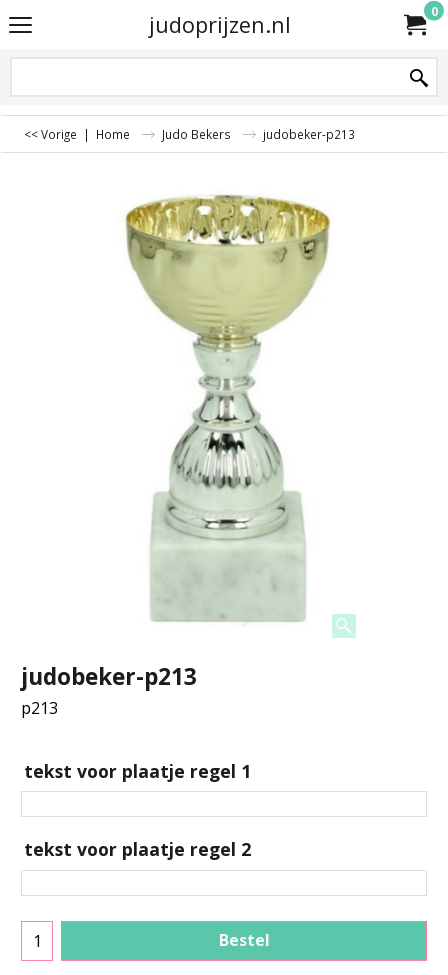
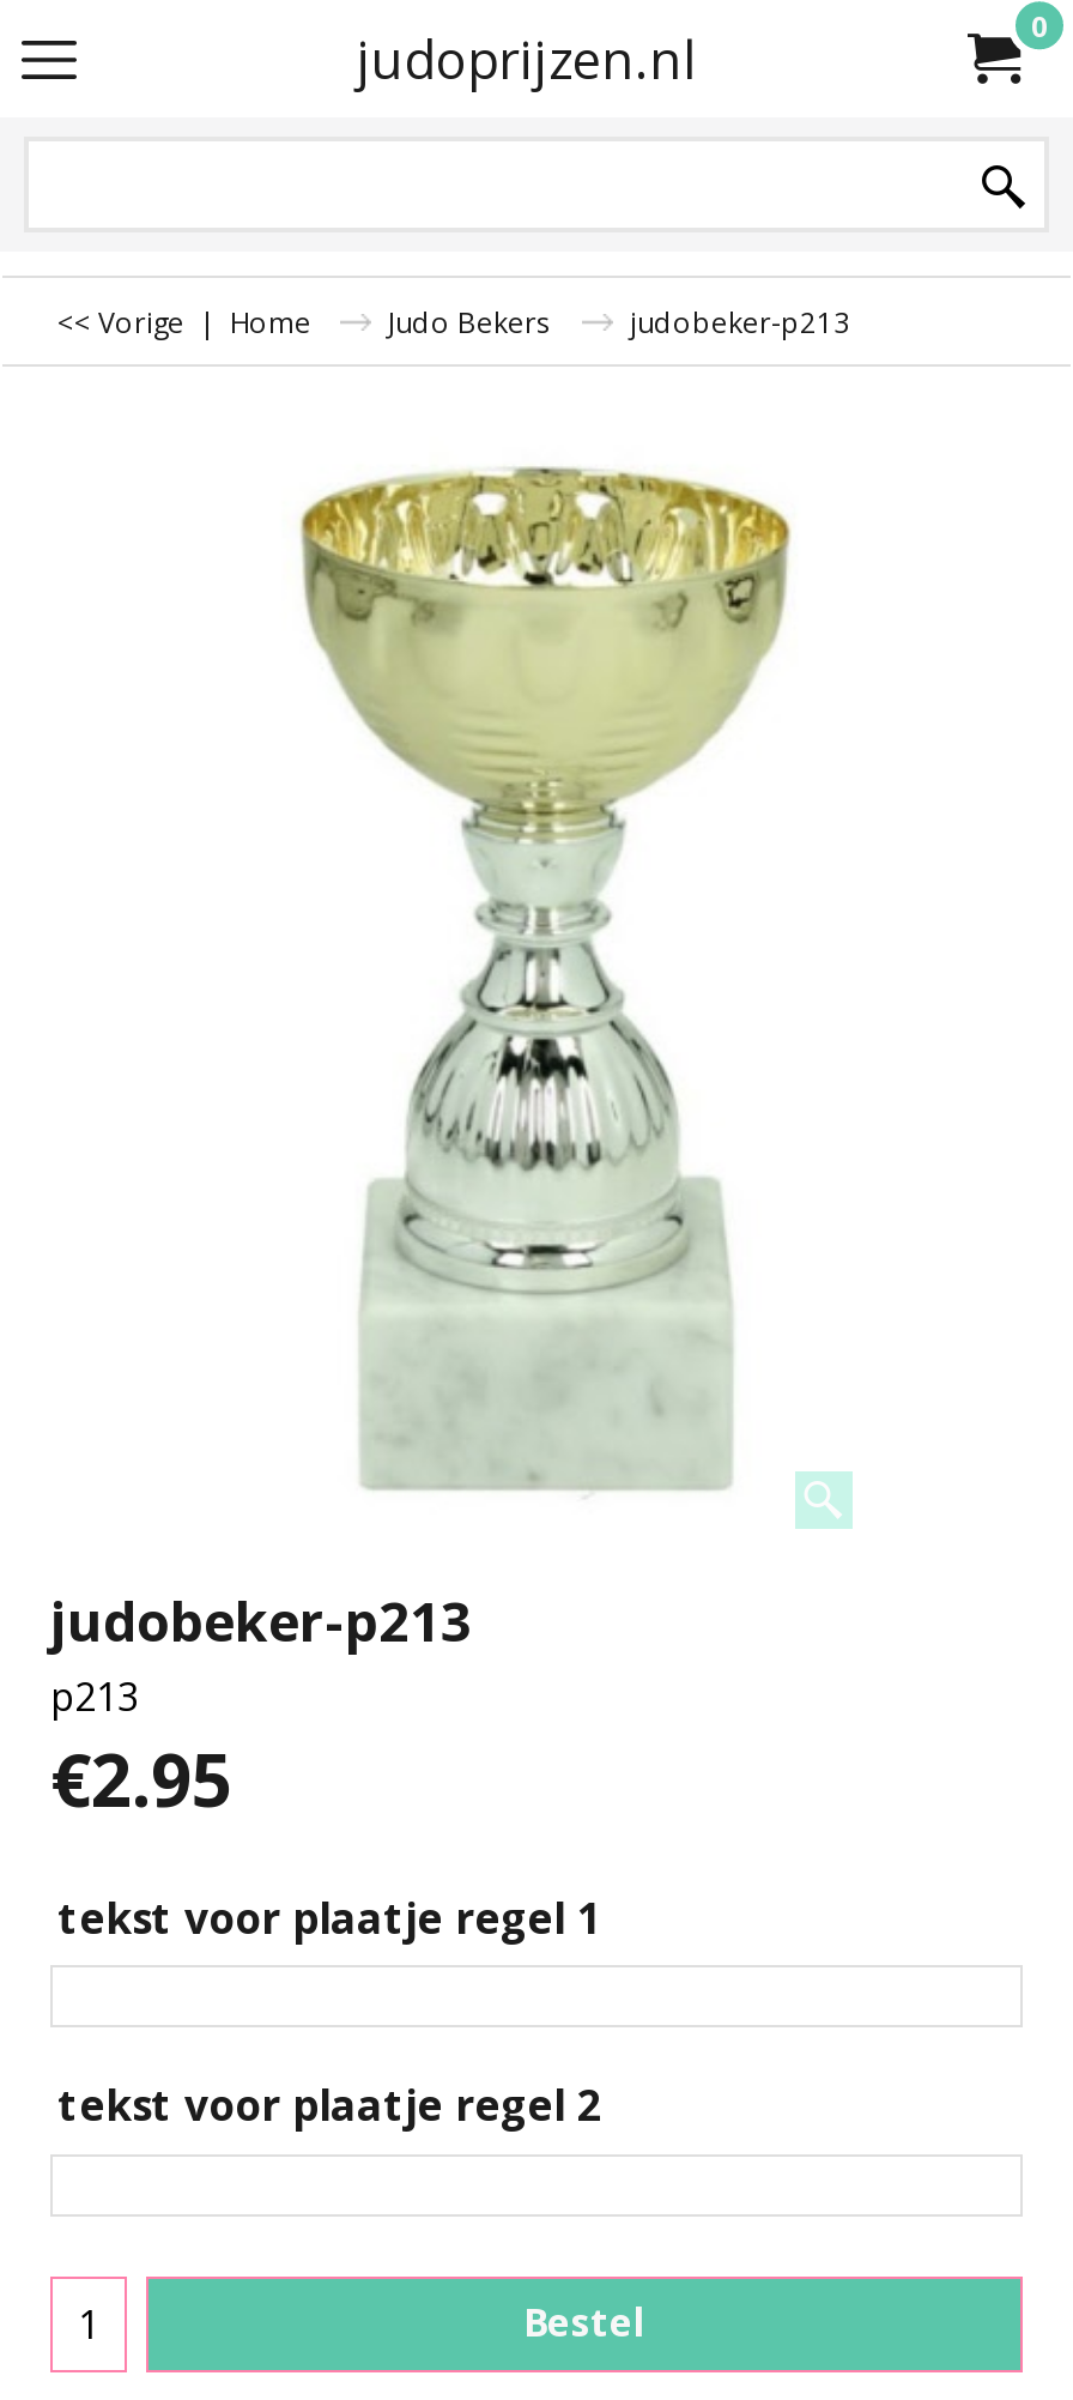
none -> [50,1730,232,1828] €2.95

